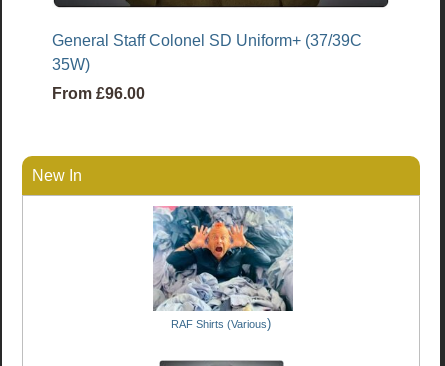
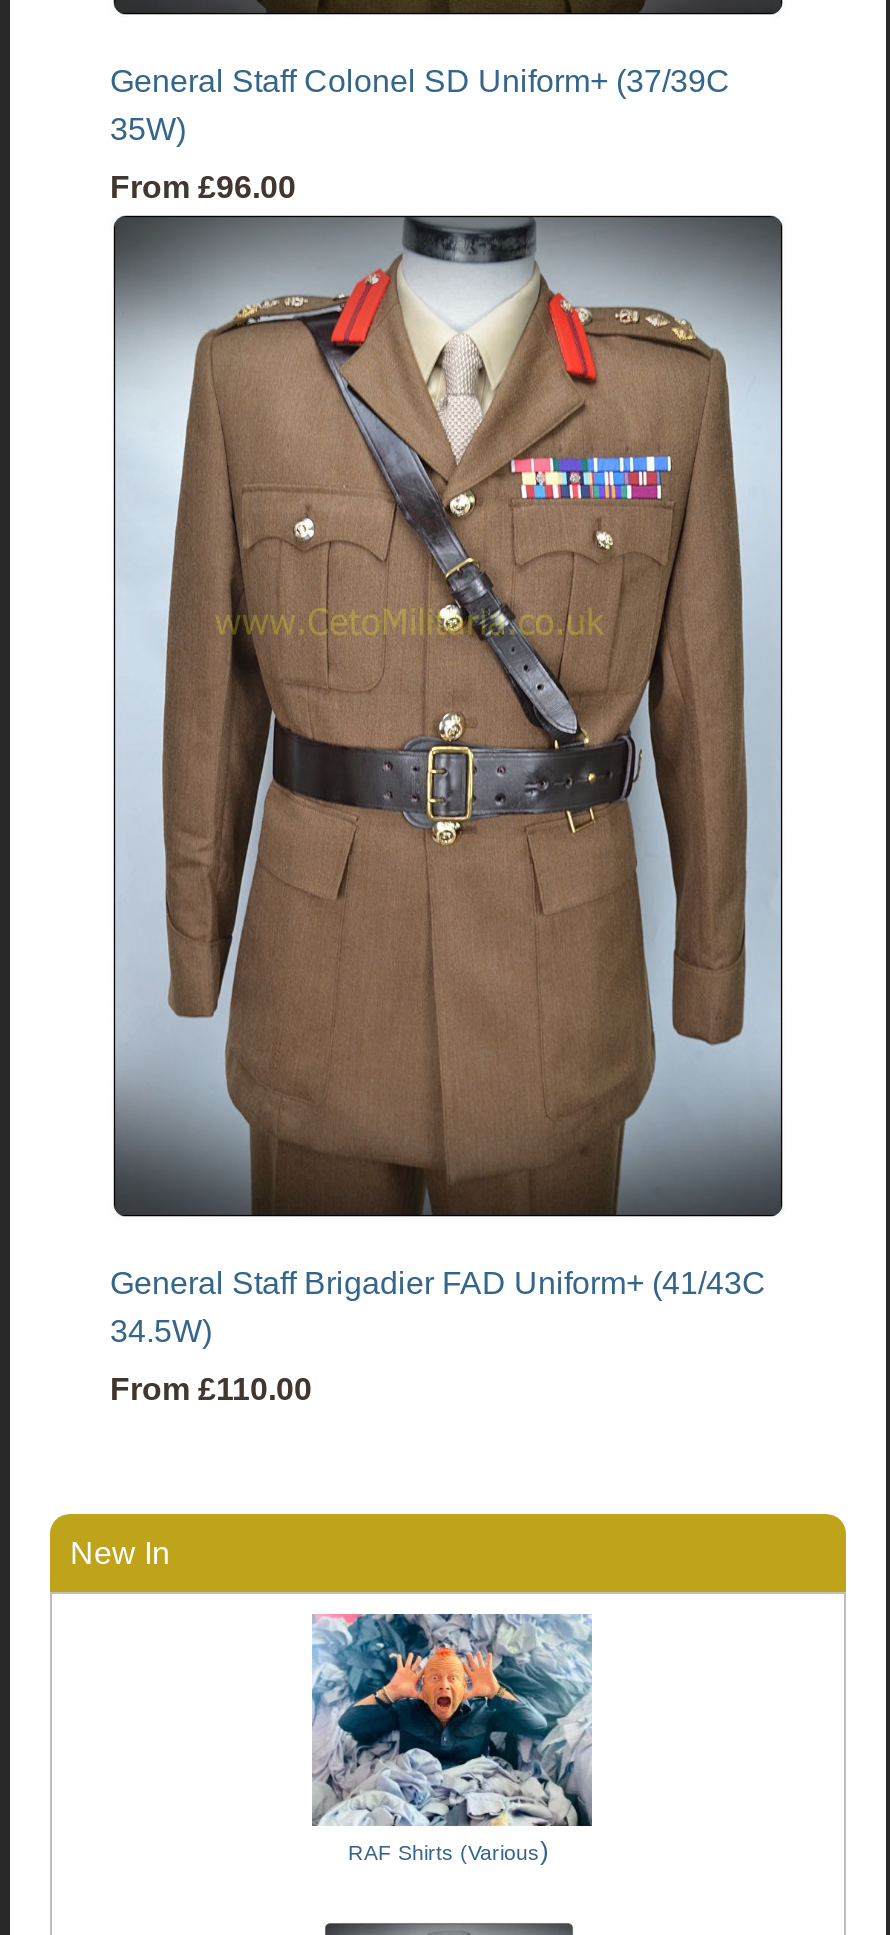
none -> [110,214,784,1407] [image] | General Staff Brigadier FAD Uniform+ (41/43C | 34.5W) | From £110.00

